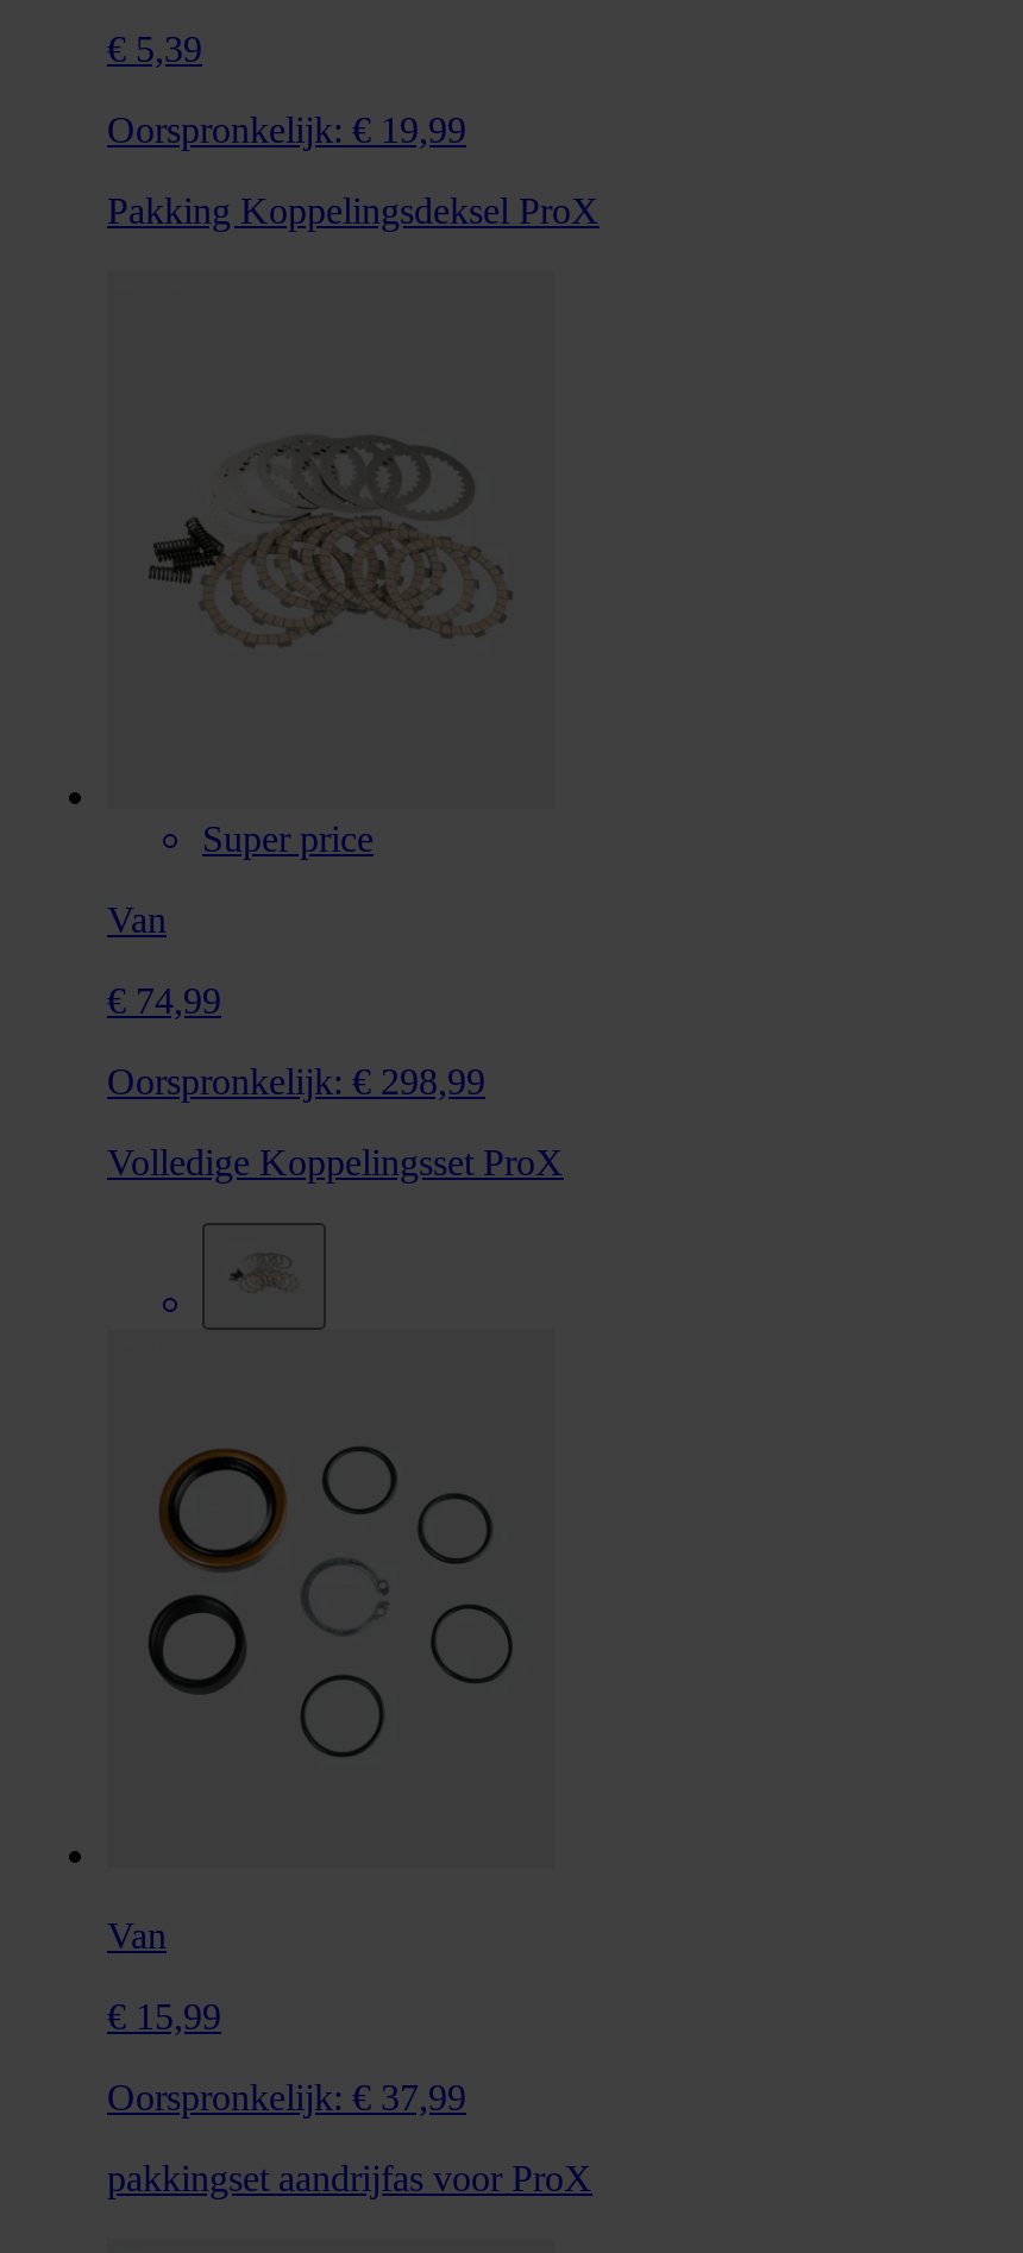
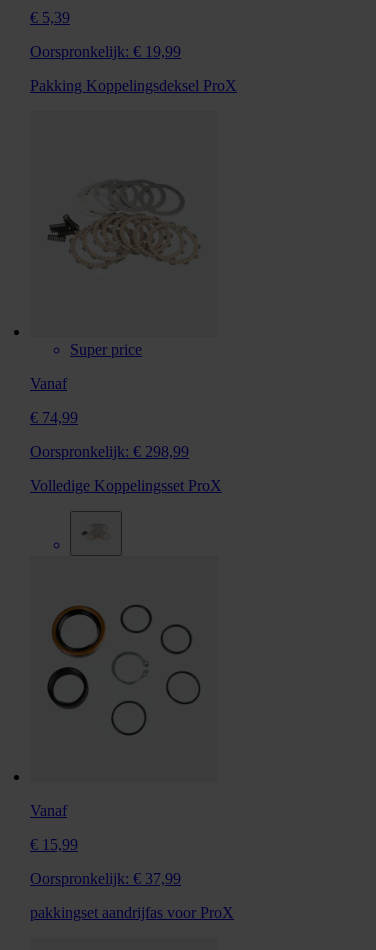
[107,900,167,940] Van -> [30,375,67,392] Vanaf
[107,1915,167,1955] Van -> [30,802,67,819] Vanaf

